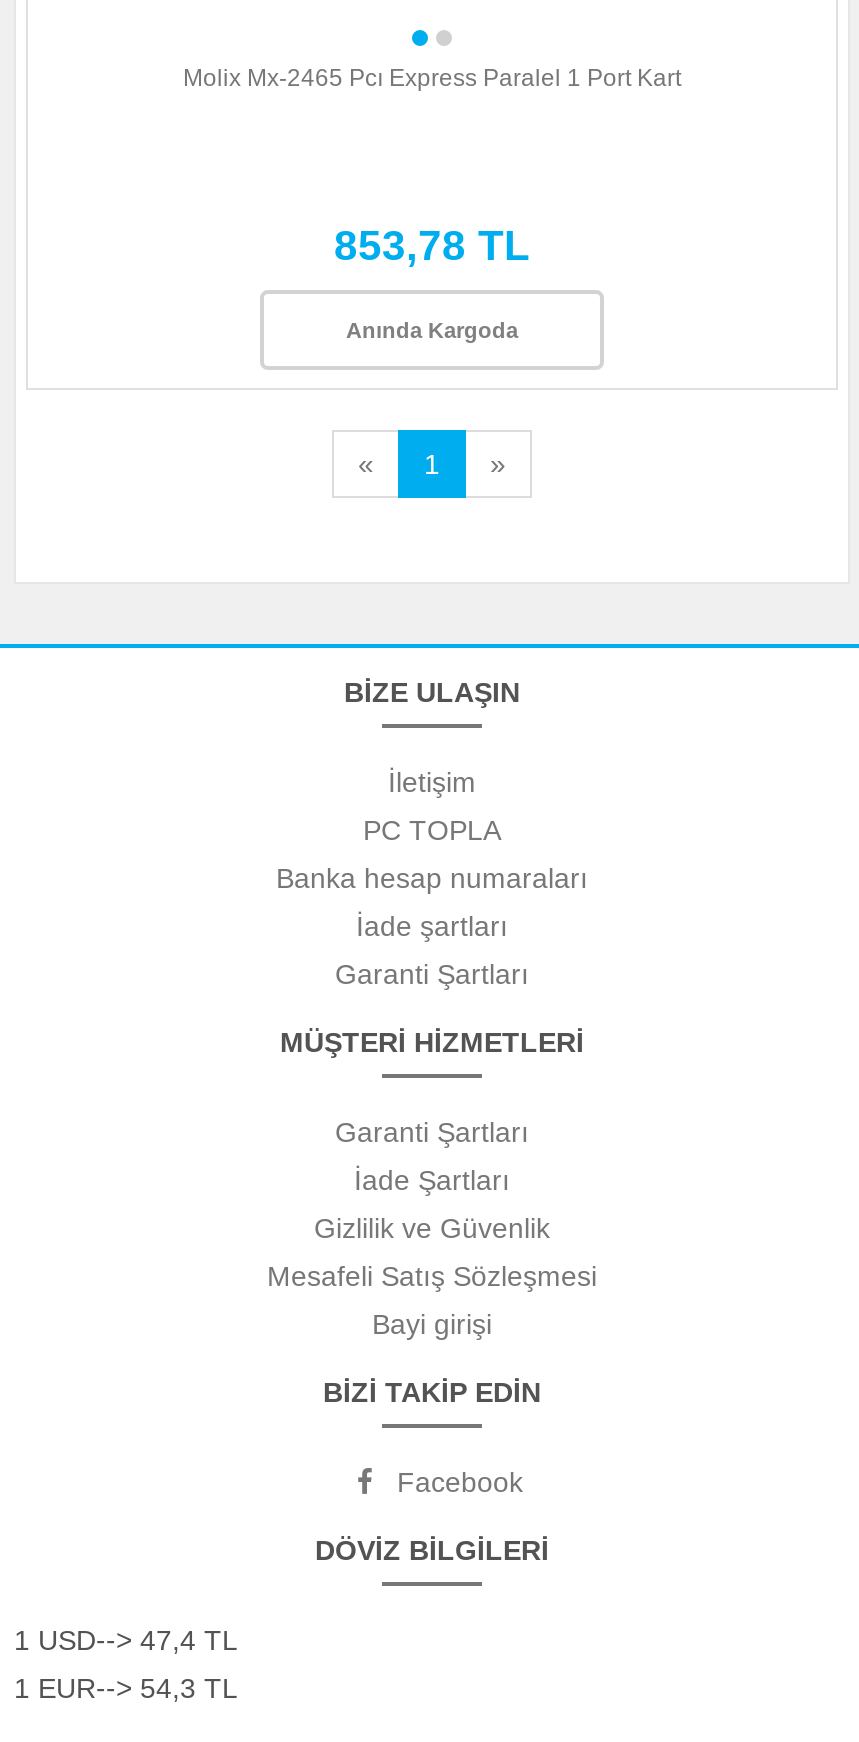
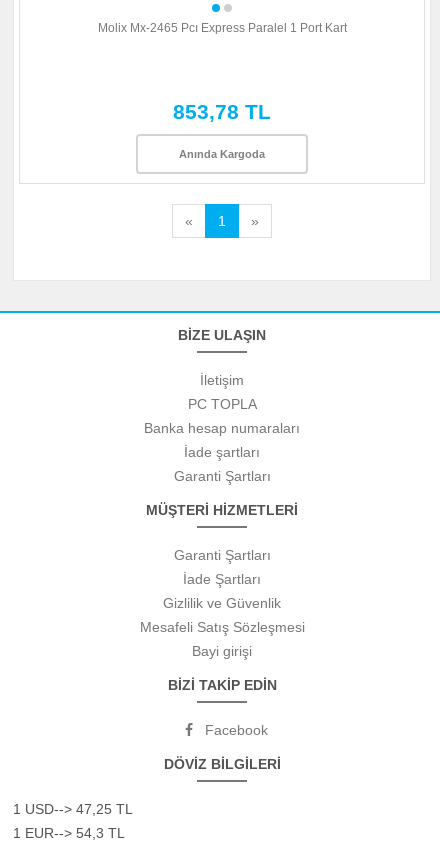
[14,1624,238,1656] 1 USD--> 47,4 TL -> [13,801,133,817] 1 USD--> 47,25 TL

